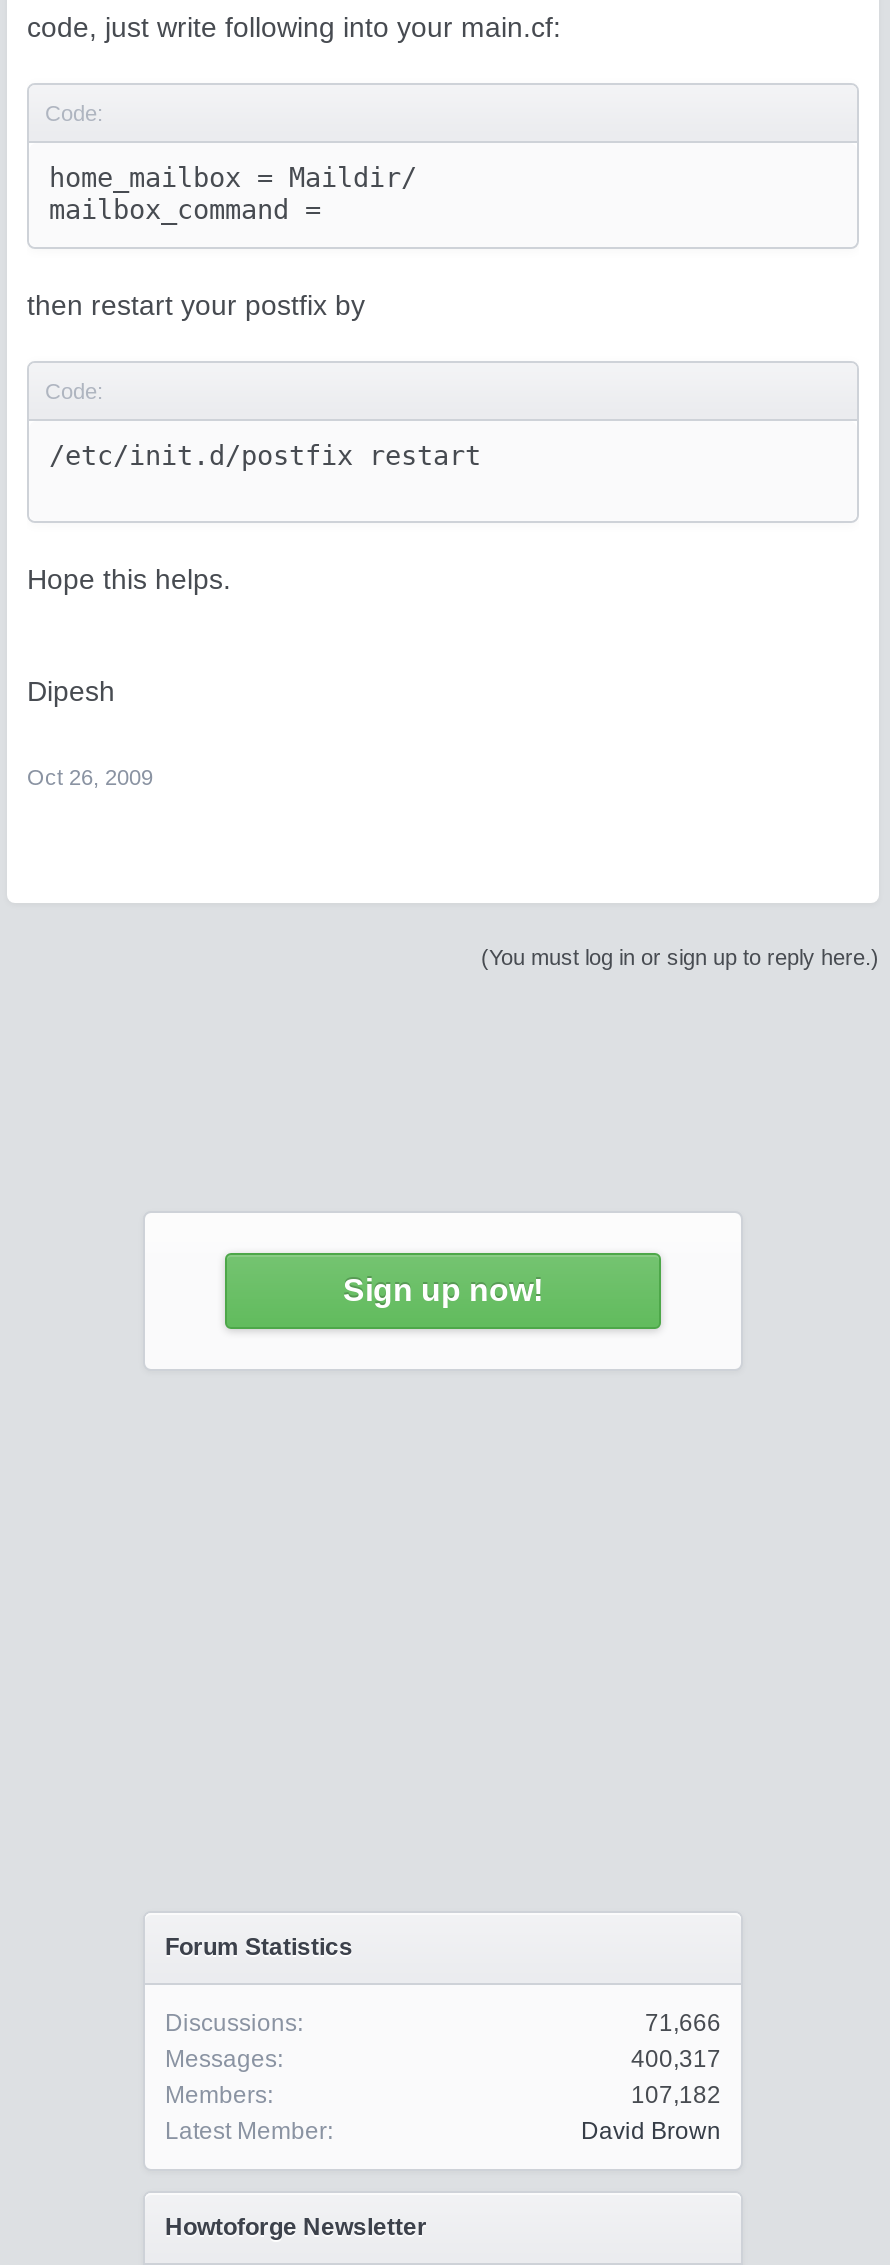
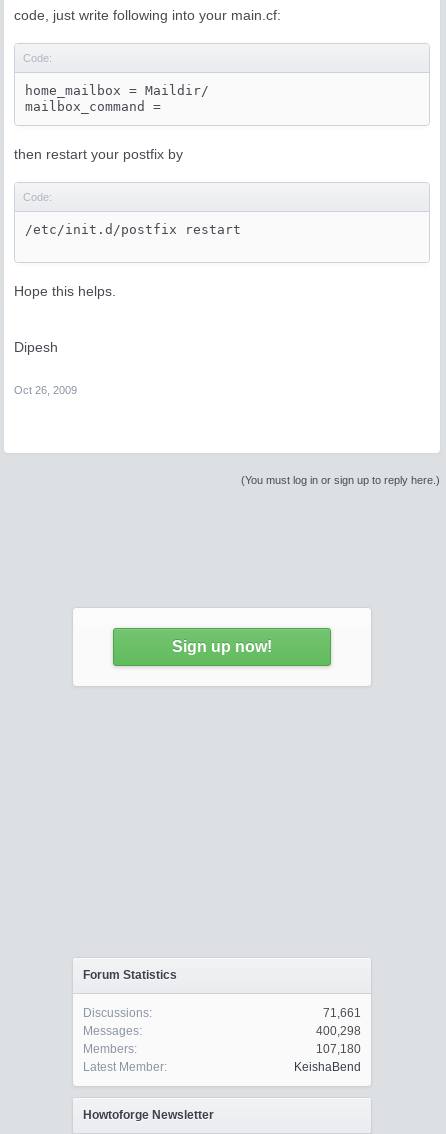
[645,2009,721,2037] 71,666 -> [323,1006,361,1020] 71,661
[631,2045,721,2073] 400,317 -> [316,1024,361,1038] 400,298
[631,2081,721,2109] 107,182 -> [316,1042,361,1056] 107,180
[581,2117,721,2145] David Brown -> [294,1060,361,1074] KeishaBend

